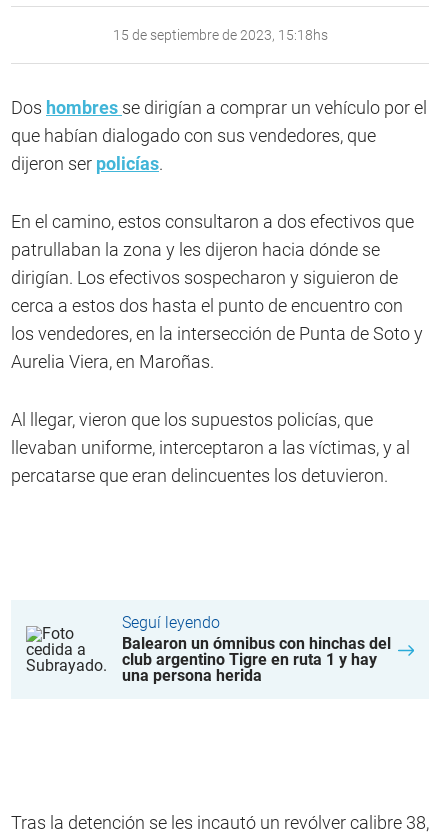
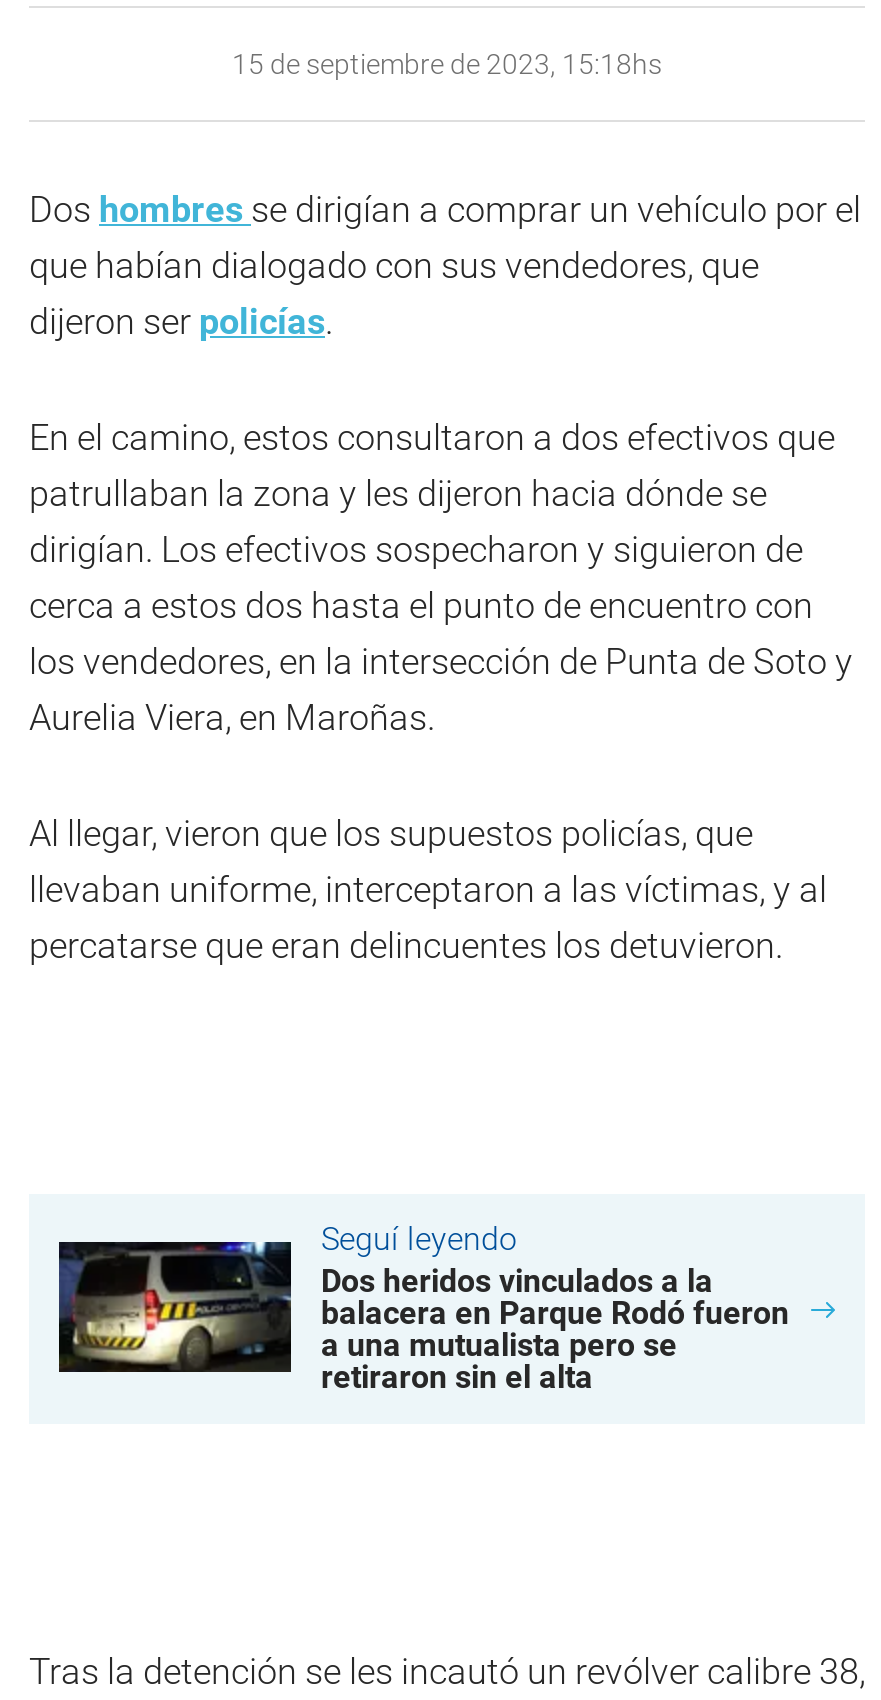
[25,624,108,675] [image] -> [57,1240,223,1374] [image]
[122,634,391,685] Balearon un ómnibus con hinchas del | club argentino Tigre en ruta 1 y hay | una persona herida -> [321,1262,789,1396] Dos heridos vinculados a la | balacera en Parque Rodó fueron | a una mutualista pero se | retiraron sin el alta

